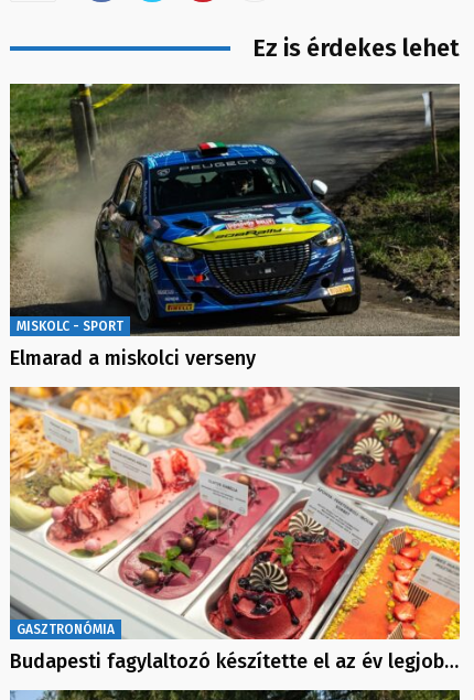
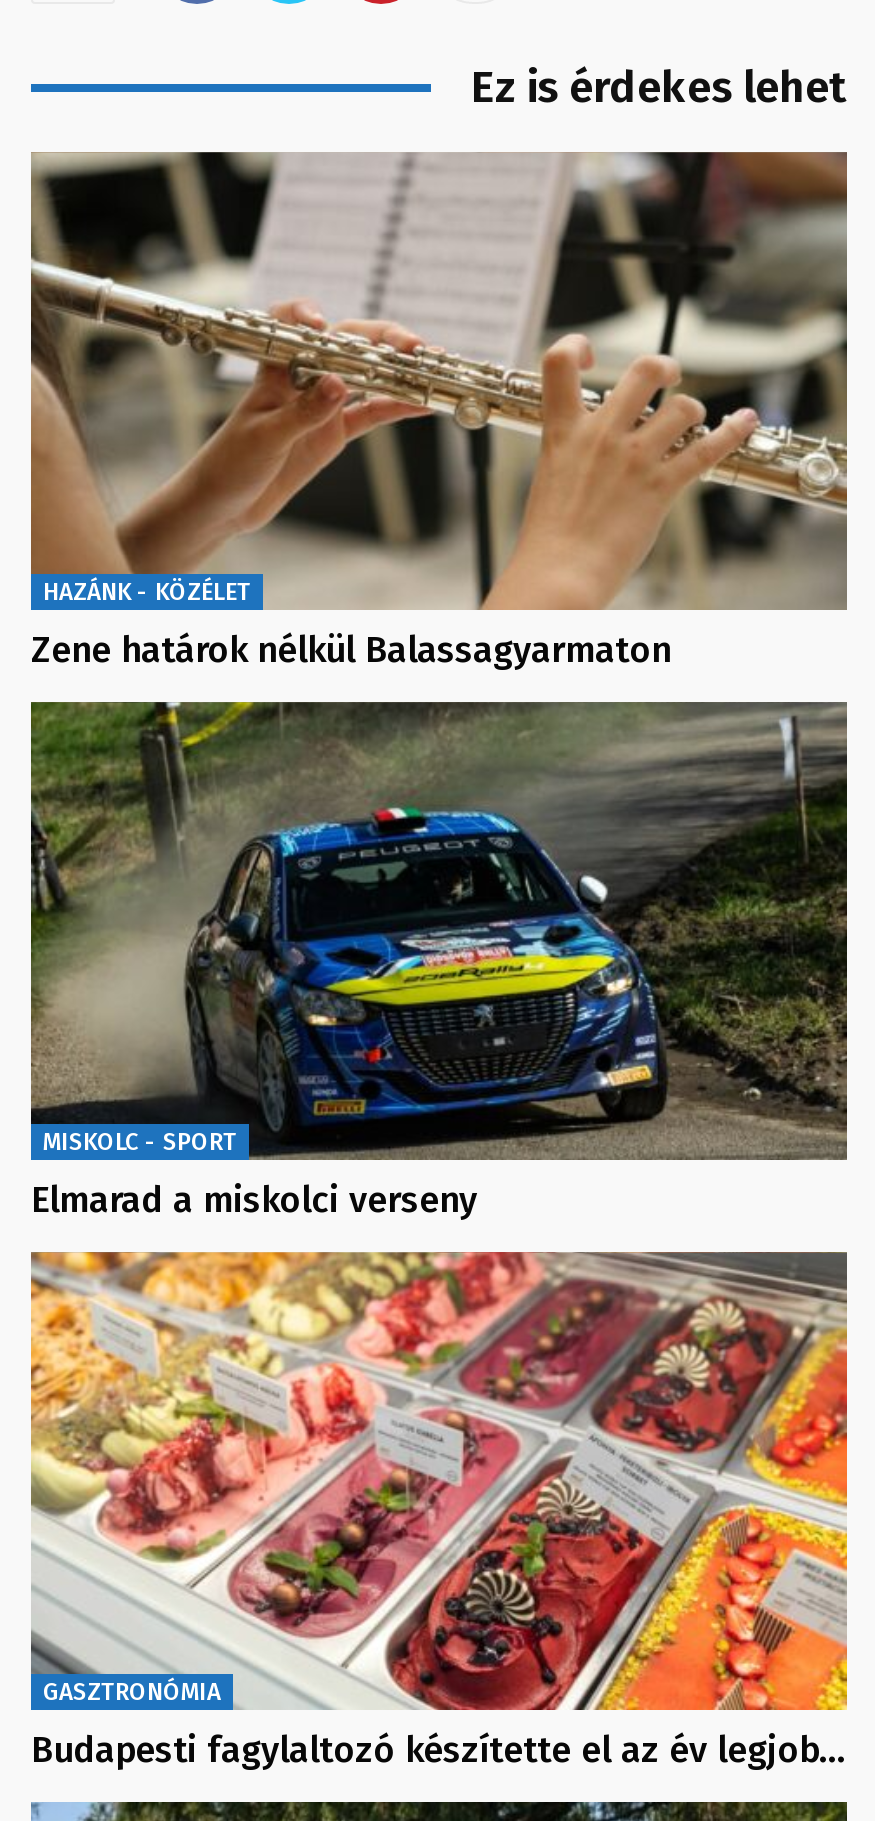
none -> [29,150,849,672] [image] | HAZÁNK - KÖZÉLET | Zene határok nélkül Balassagyarmaton

